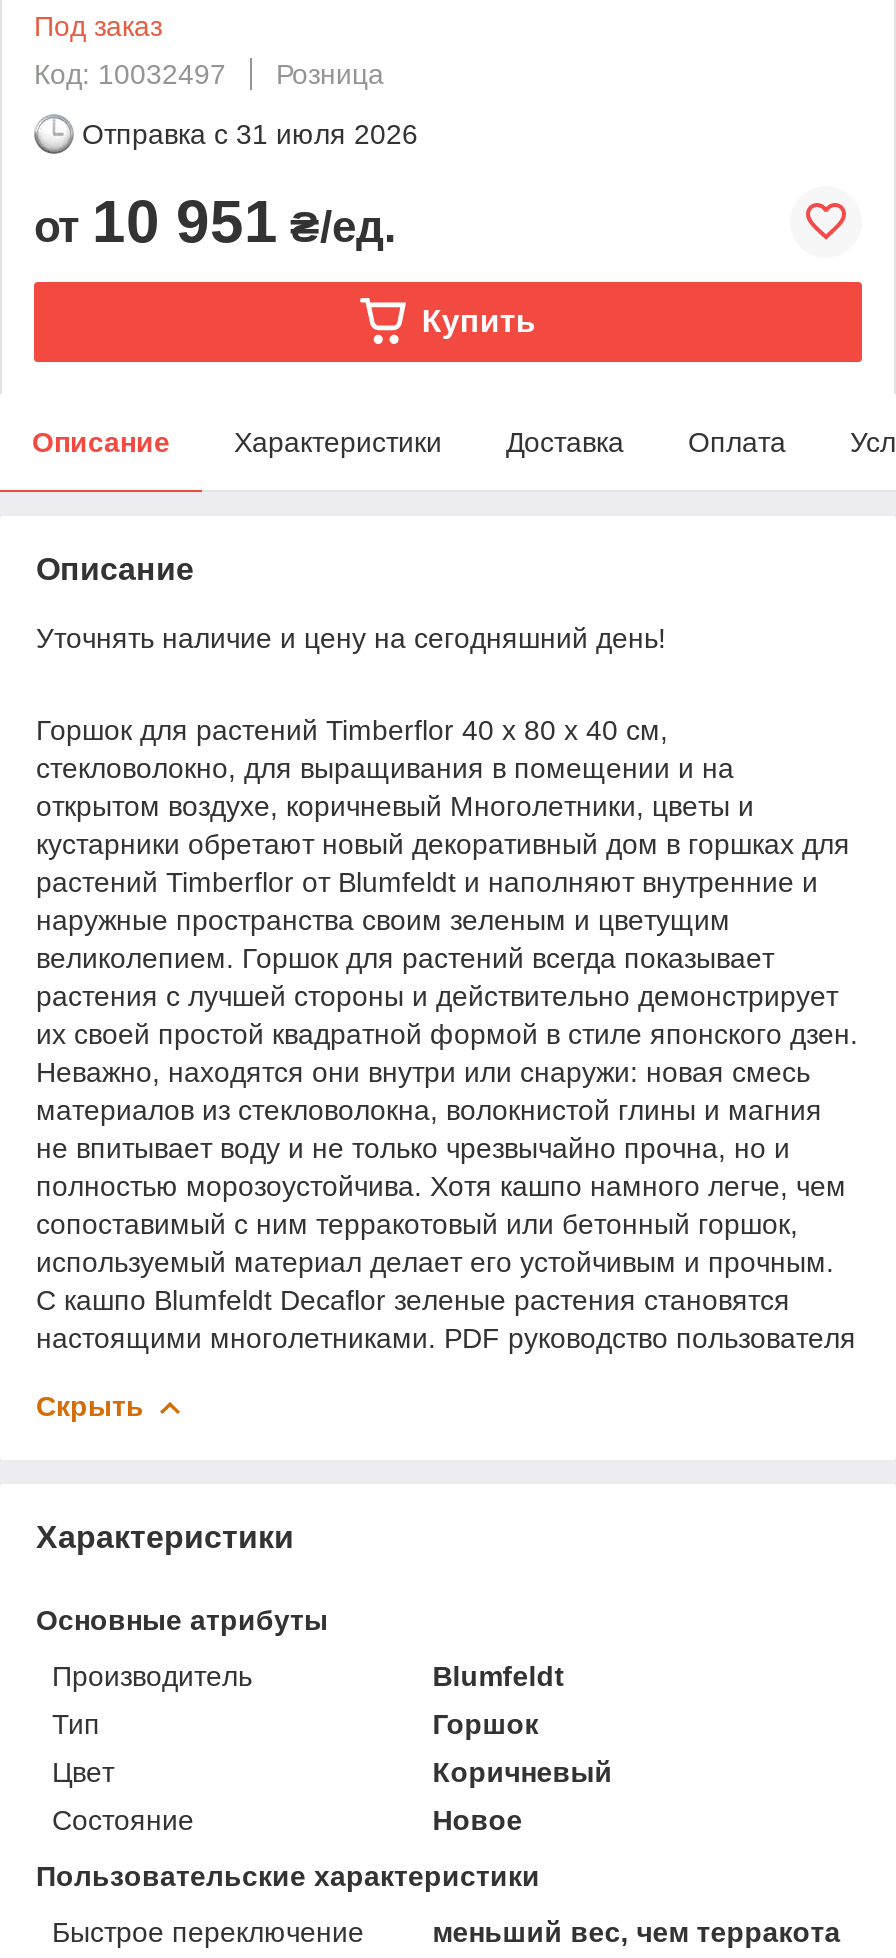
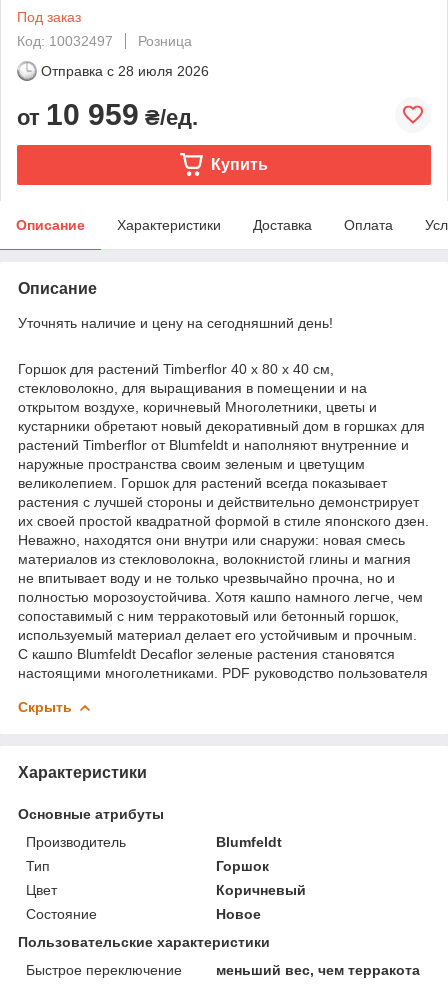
[82,118,418,150] Отправка с 31 июля 2026 -> [41,63,209,79] Отправка с 28 июля 2026
[34,188,396,254] от 10 951 ₴/ед. -> [17,98,198,131] от 10 959 ₴/ед.

